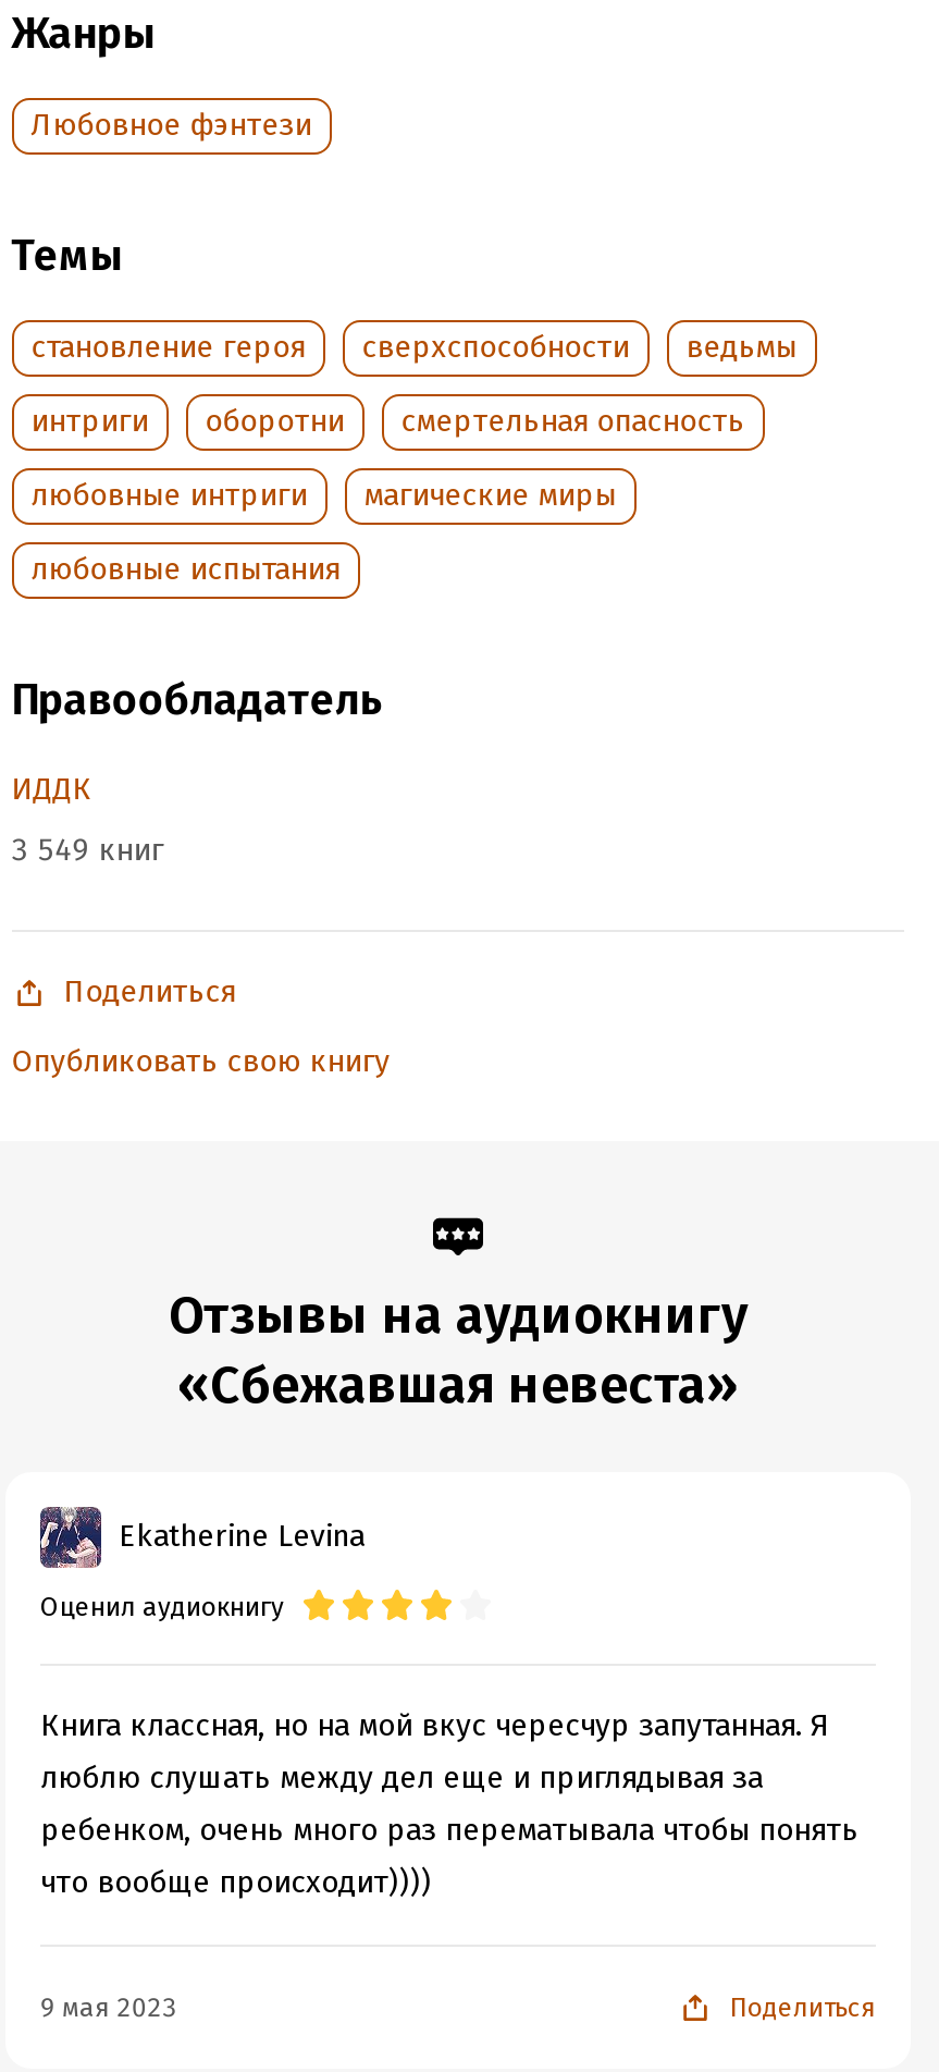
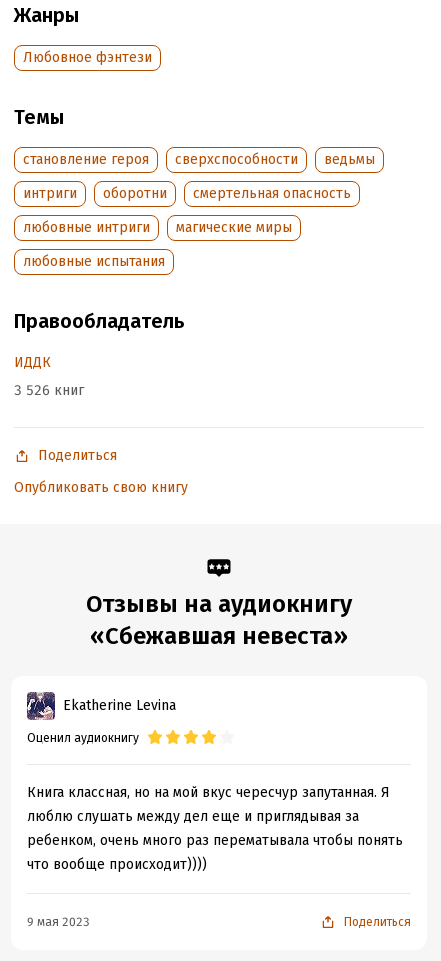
[11,832,164,869] 3 549 книг -> [14,382,84,399] 3 526 книг

